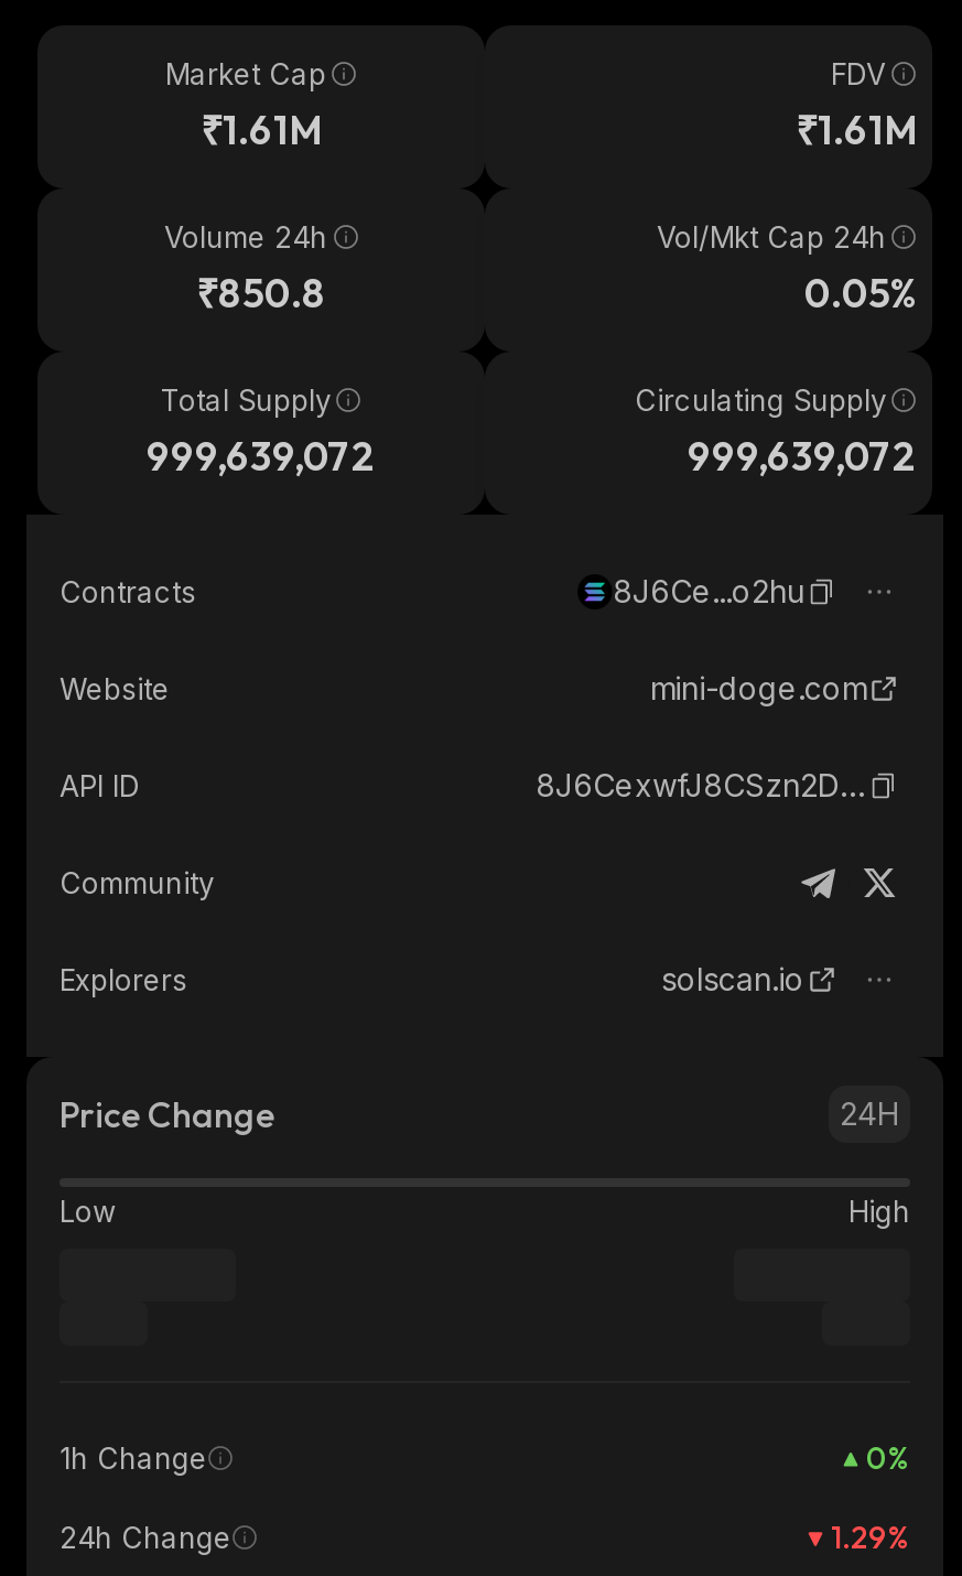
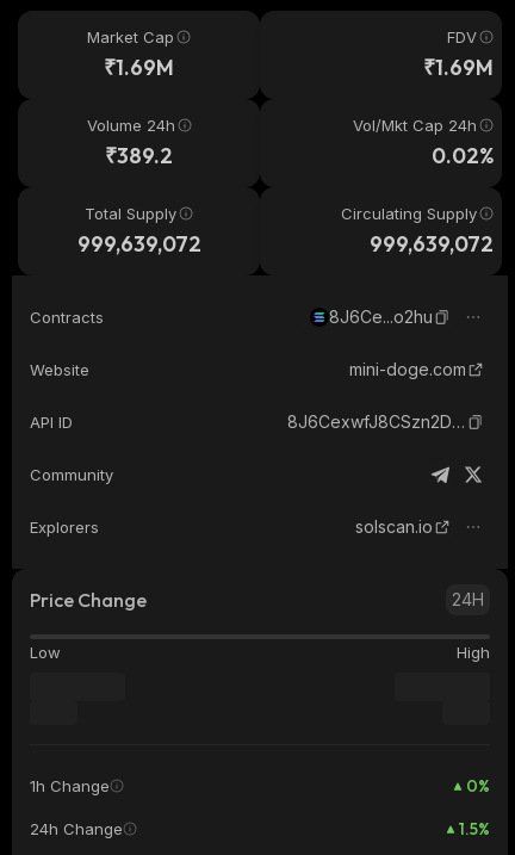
[201,105,322,155] ₹1.61M -> [104,54,174,81] ₹1.69M
[796,105,917,155] ₹1.61M -> [423,54,494,81] ₹1.69M
[196,268,326,319] ₹850.8 -> [105,142,173,169] ₹389.2
[804,268,917,319] 0.05% -> [432,142,494,169] 0.02%
[831,1518,910,1557] 1.29% -> [459,818,490,839] 1.5%

